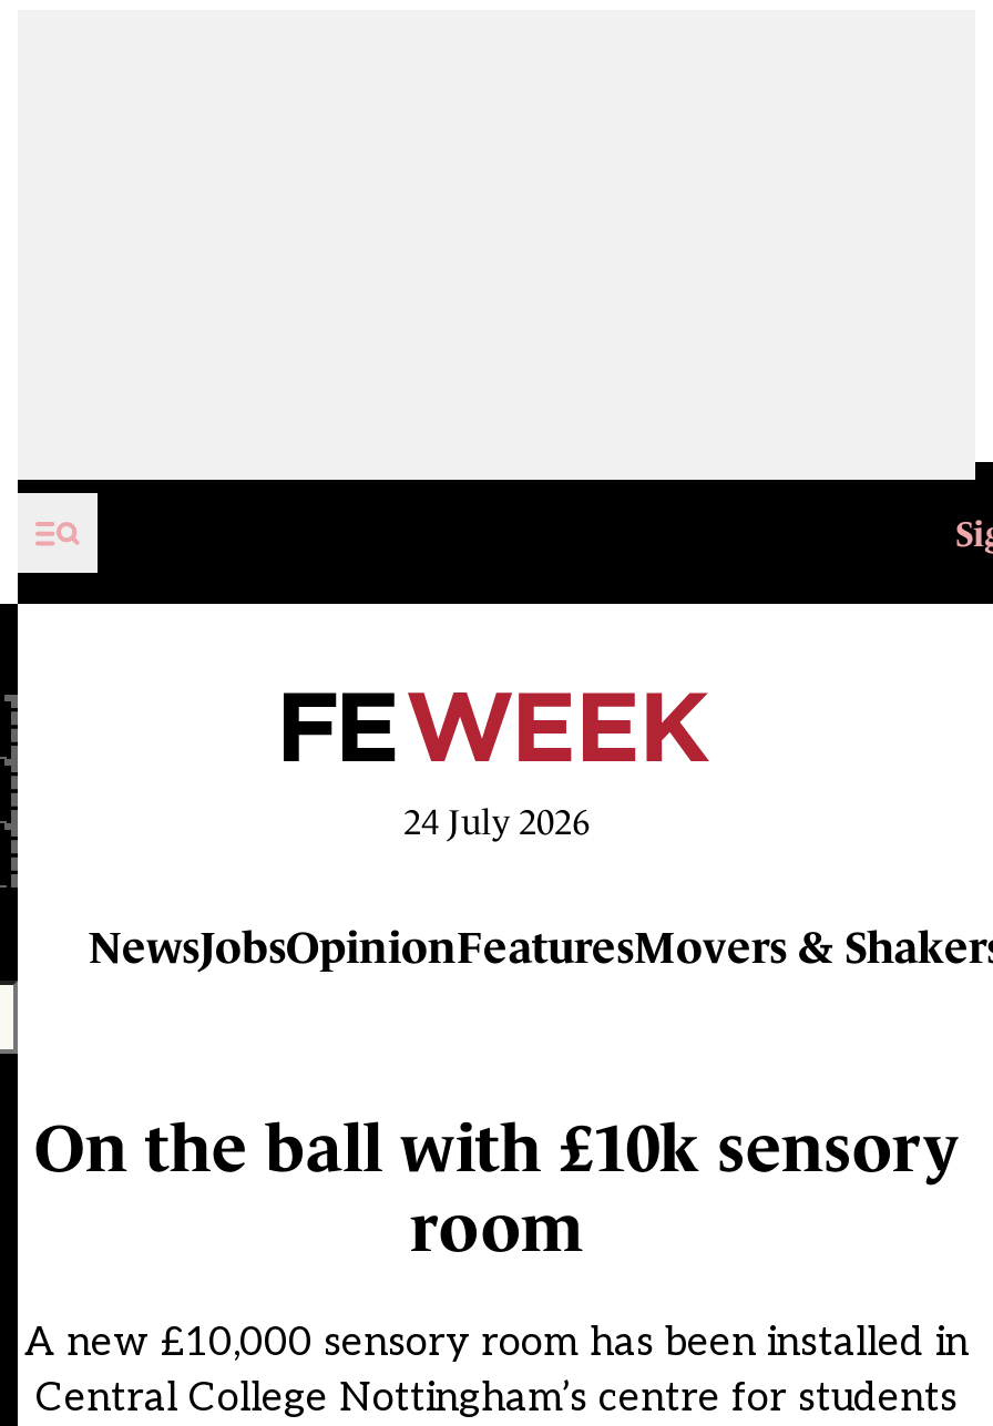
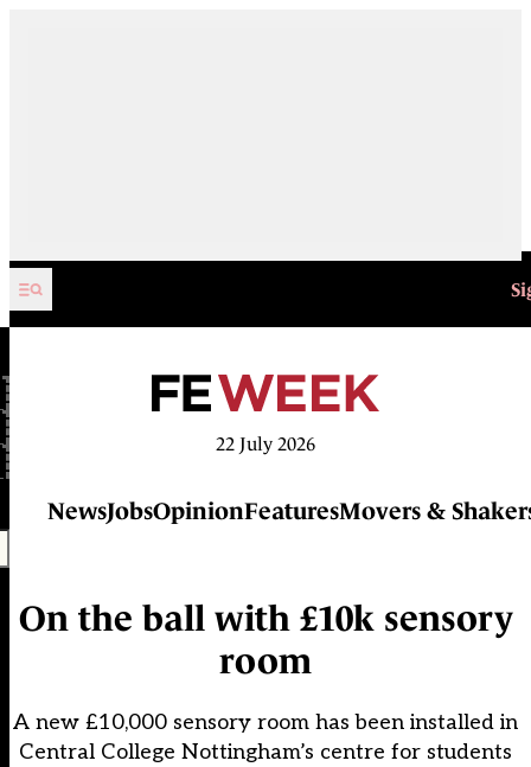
[403,804,590,842] 24 July 2026 -> [216,434,315,454] 22 July 2026

